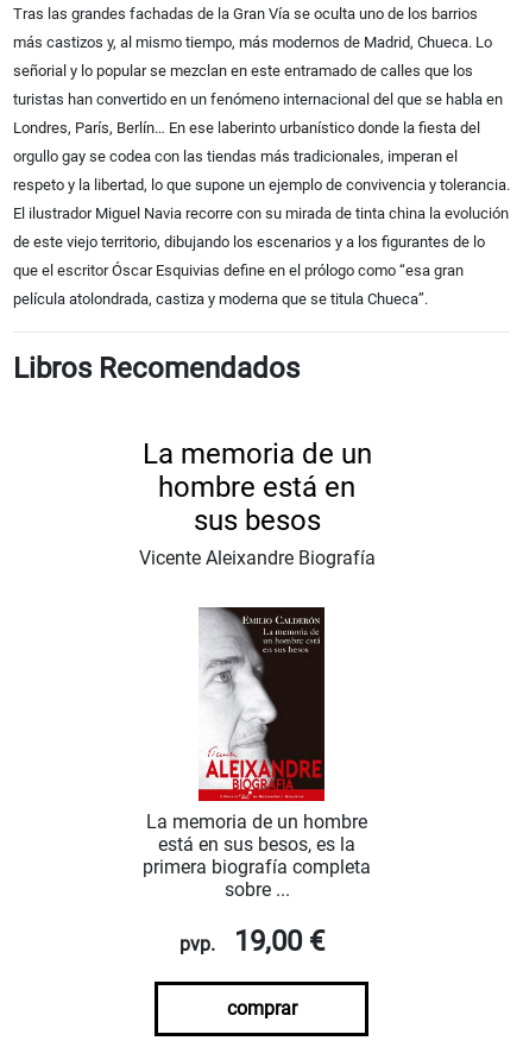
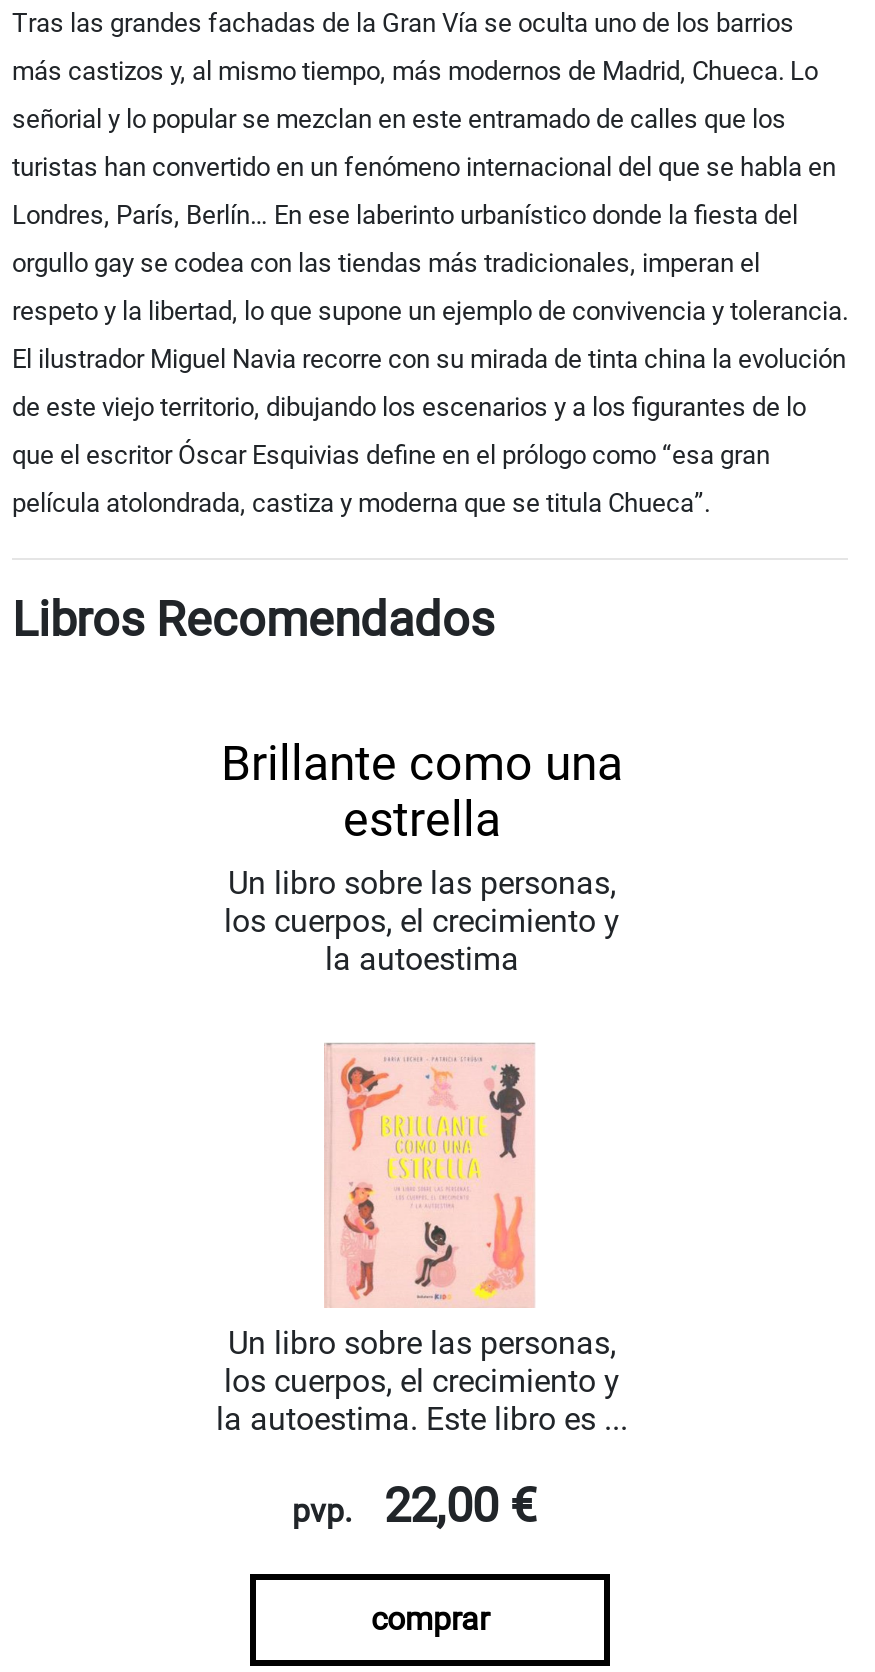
[138,438,375,570] La memoria de un | hombre está en | sus besos | Vicente Aleixandre Biografía -> [221,737,623,979] Brillante como una | estrella | Un libro sobre las personas, | los cuerpos, el crecimiento y | la autoestima
[143,637,371,901] [image] | La memoria de un hombre | está en sus besos, es la | primera biografía completa | sobre ... -> [216,1022,628,1439] [image] | Un libro sobre las personas, | los cuerpos, el crecimiento y | la autoestima. Este libro es ...
[179,925,324,958] pvp. 19,00 € -> [292,1479,536,1535] pvp. 22,00 €

